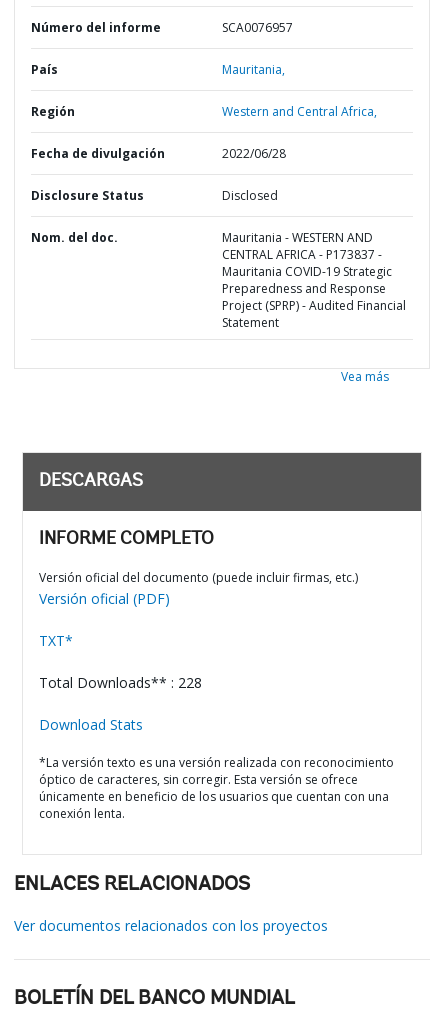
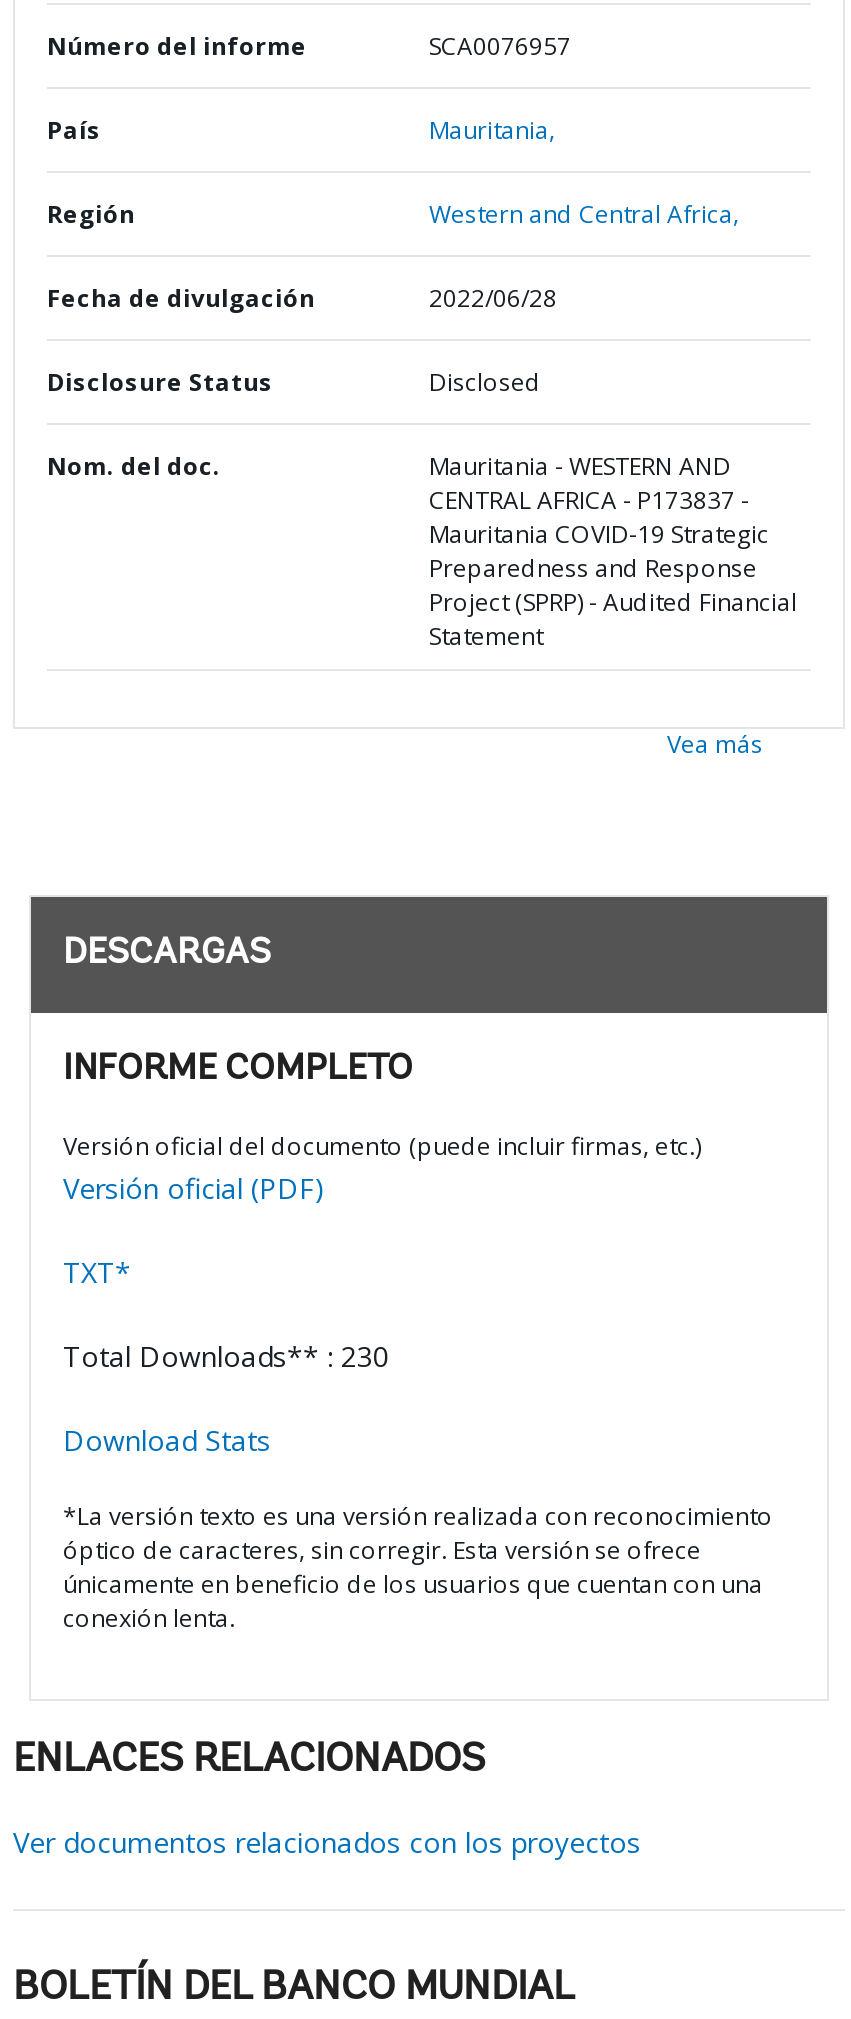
[39,673,202,692] Total Downloads** : 228 -> [63,1337,389,1375] Total Downloads** : 230

